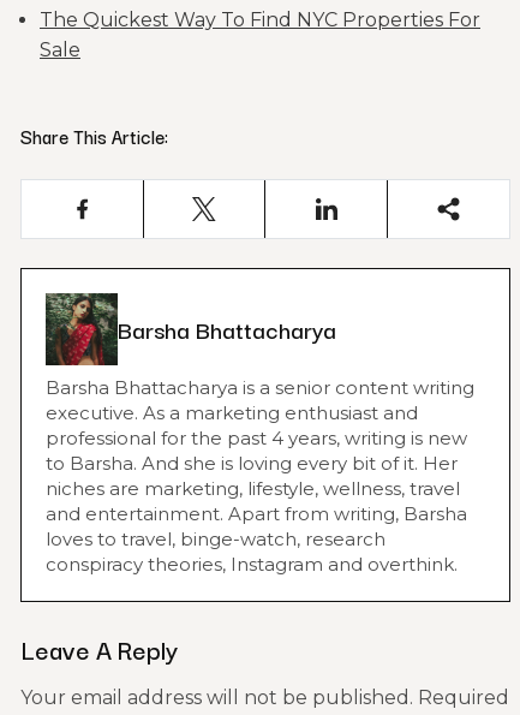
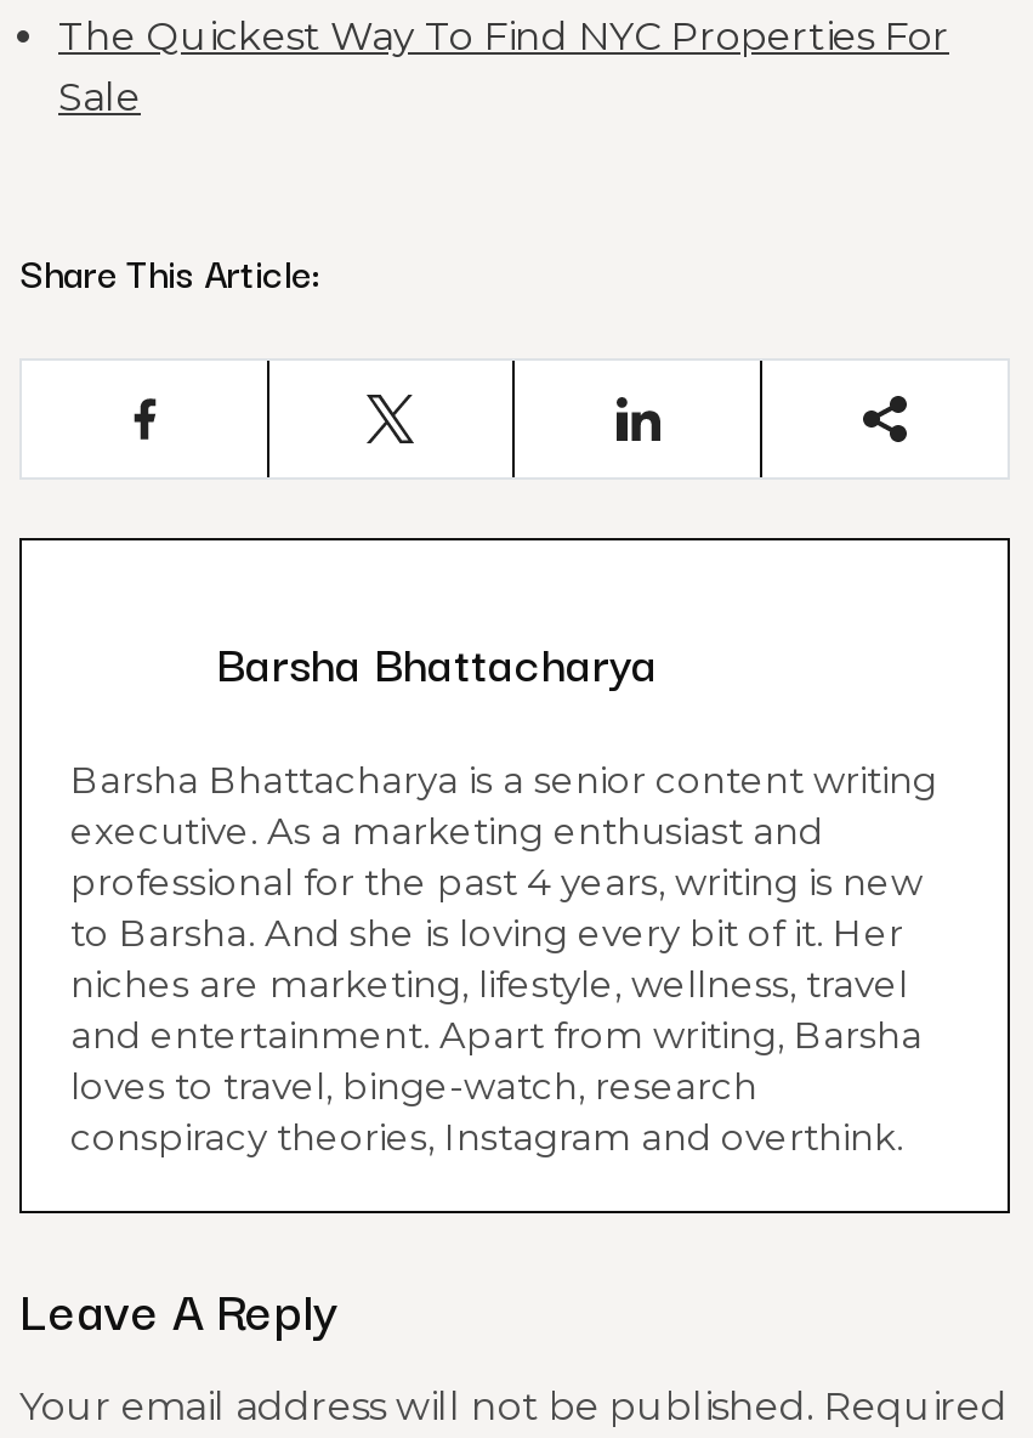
[44,292,119,367] [image] -> none

